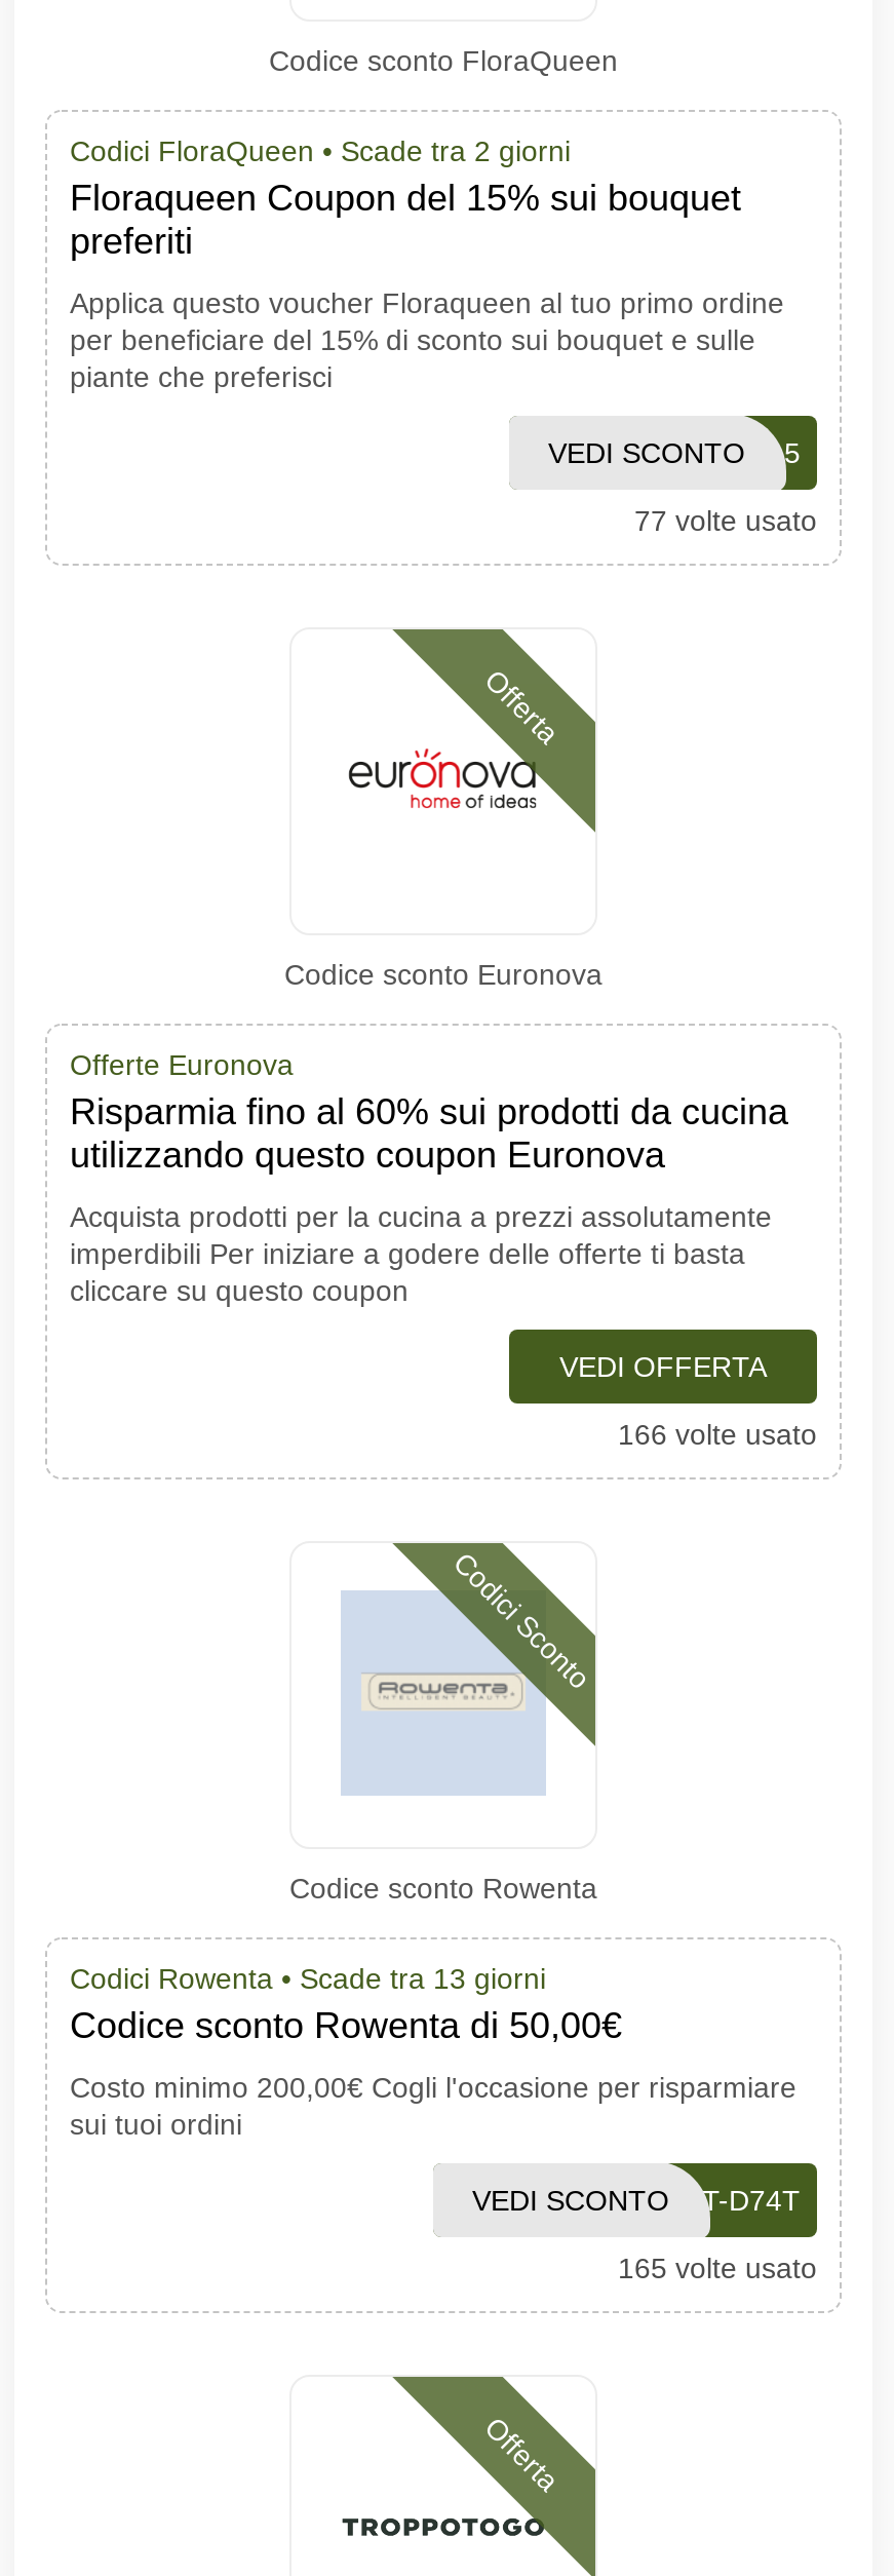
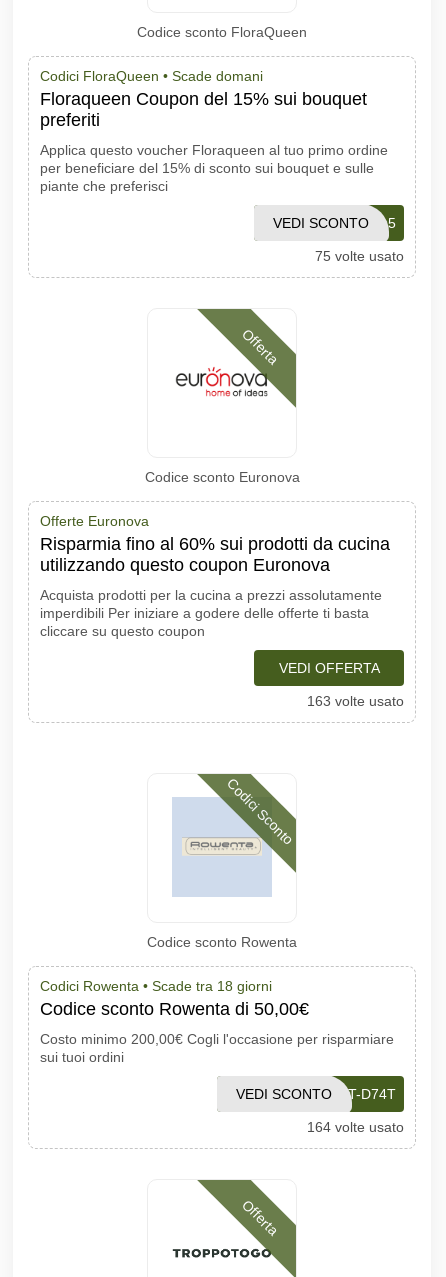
[70,134,571,167] Codici FloraQueen • Scade tra 2 giorni -> [40,68,263,84] Codici FloraQueen • Scade domani
[634,504,817,537] 77 volte usato -> [315,248,404,264] 75 volte usato
[618,1418,817,1451] 166 volte usato -> [307,693,404,709] 163 volte usato
[70,1962,546,1995] Codici Rowenta • Scade tra 13 giorni -> [40,978,272,994] Codici Rowenta • Scade tra 18 giorni
[618,2252,817,2284] 165 volte usato -> [307,1119,404,1135] 164 volte usato

